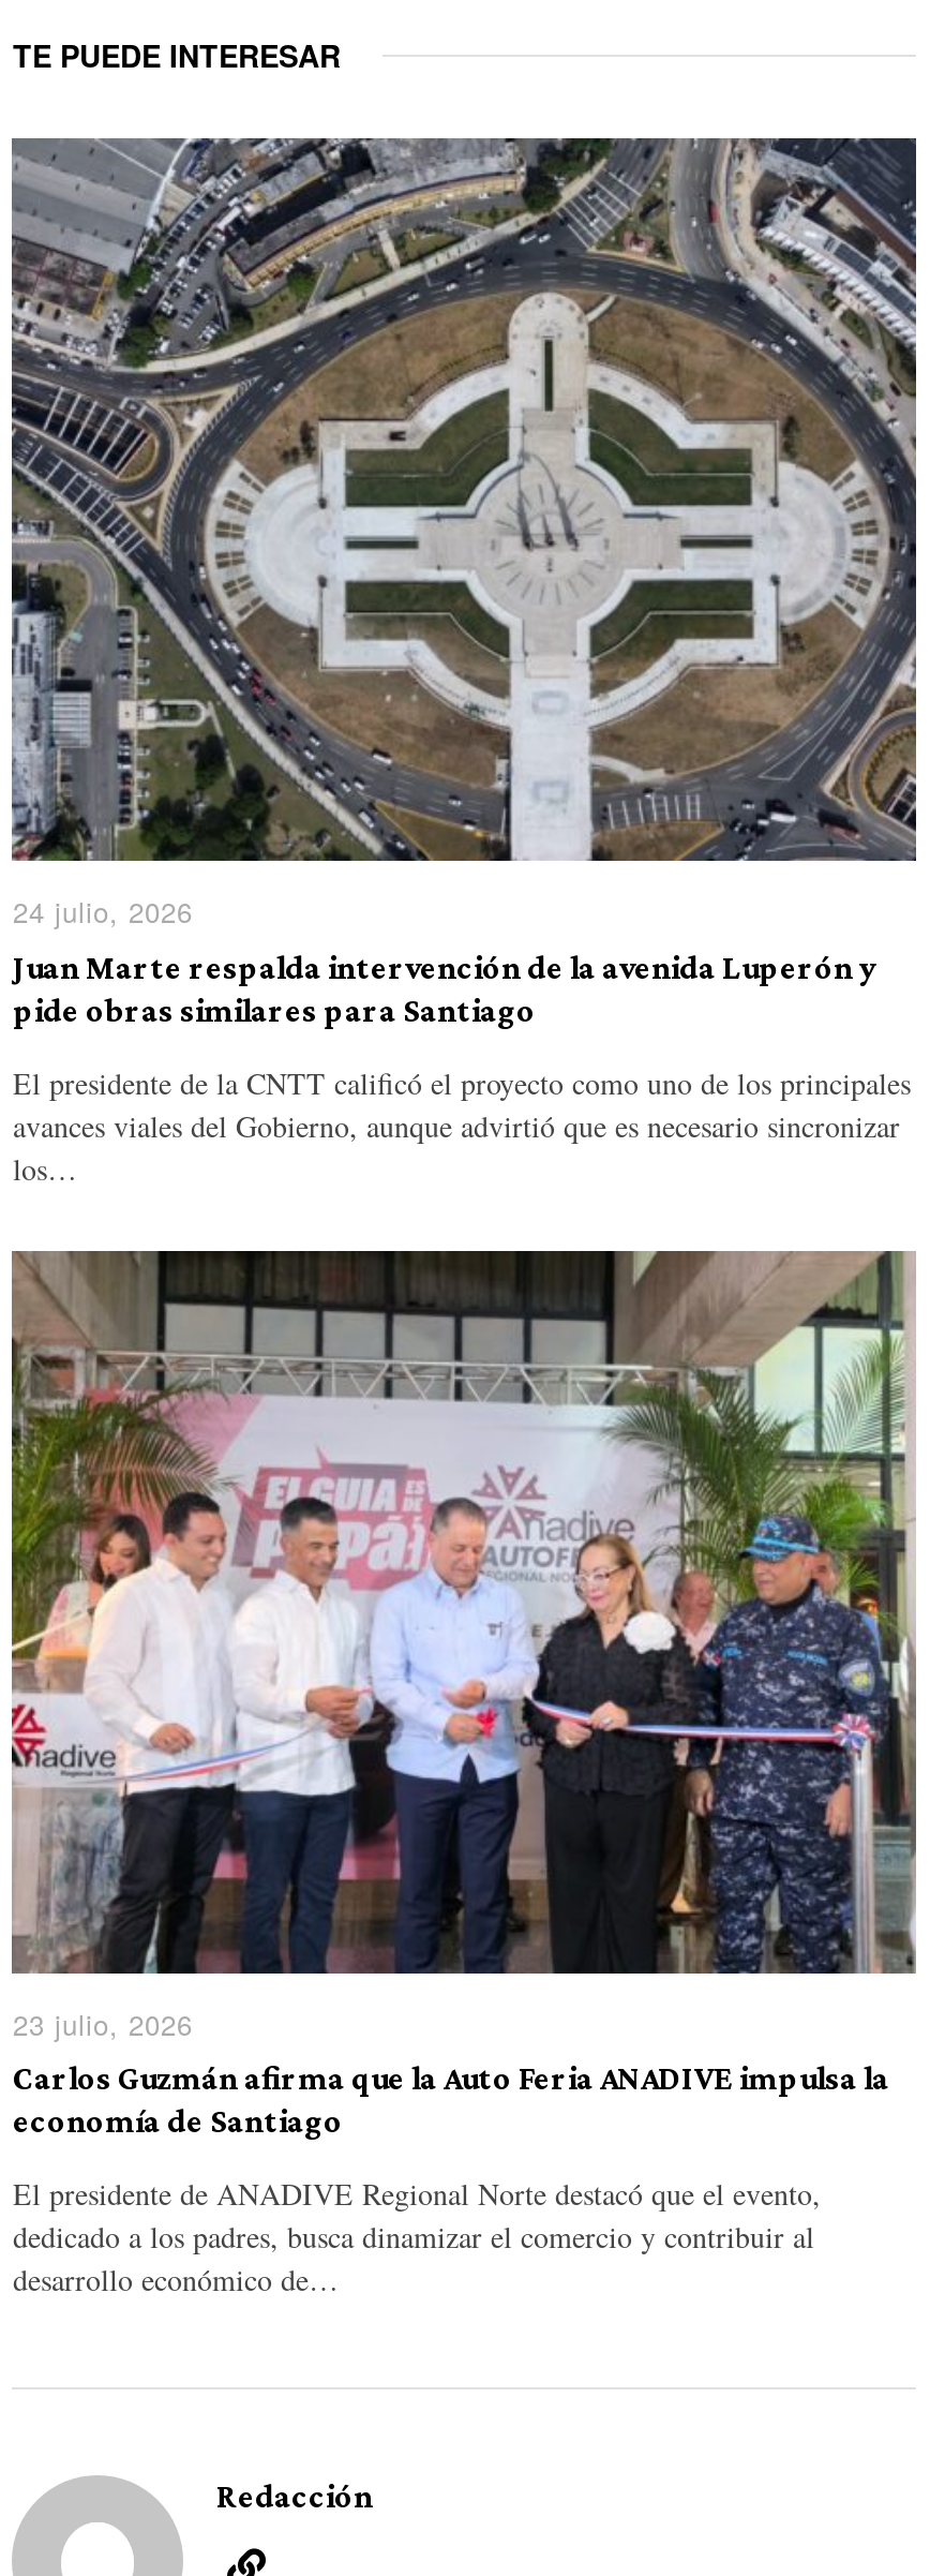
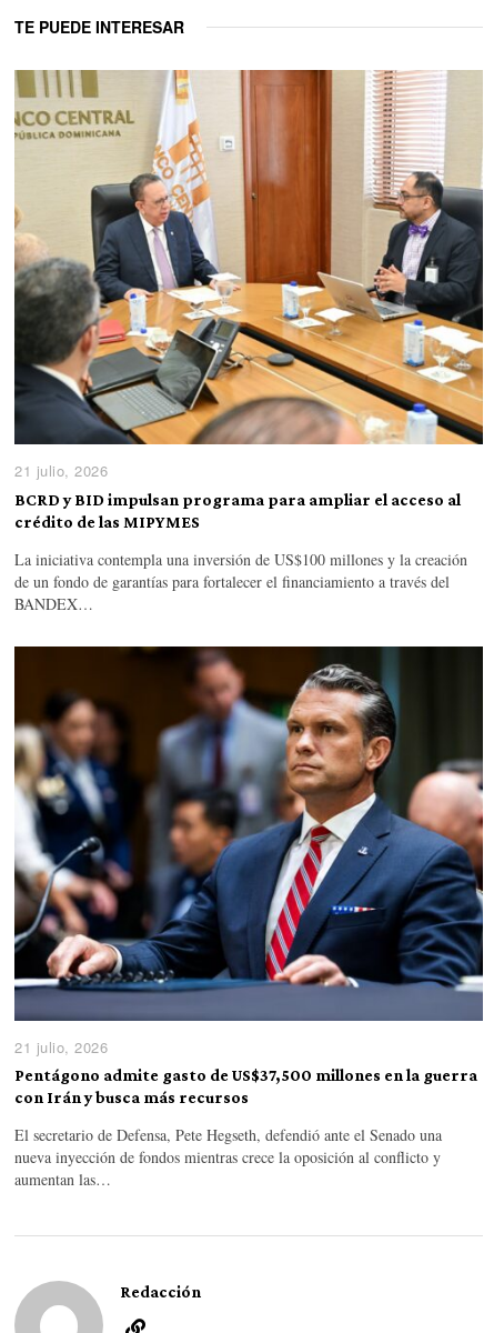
[10,136,918,1027] [image] | 24 julio, 2026 | Juan Marte respalda intervención de la avenida Luperón y | pide obras similares para Santiago -> [13,69,484,531] [image] | 21 julio, 2026 | BCRD y BID impulsan programa para ampliar el acceso al | crédito de las MIPYMES
[13,1061,910,1188] El presidente de la CNTT calificó el proyecto como uno de los principales | avances viales del Gobierno, aunque advirtió que es necesario sincronizar | los… -> [15,548,468,614] La iniciativa contempla una inversión de US$100 millones y la creación | de un fondo de garantías para fortalecer el financiamiento a través del | BANDEX…
[10,1249,918,2139] [image] | 23 julio, 2026 | Carlos Guzmán afirma que la Auto Feria ANADIVE impulsa la | economía de Santiago -> [13,645,484,1107] [image] | 21 julio, 2026 | Pentágono admite gasto de US$37,500 millones en la guerra | con Irán y busca más recursos
[13,2173,820,2300] El presidente de ANADIVE Regional Norte destacó que el evento, | dedicado a los padres, busca dinamizar el comercio y contribuir al | desarrollo económico de… -> [15,1124,442,1190] El secretario de Defensa, Pete Hegseth, defendió ante el Senado una | nueva inyección de fondos mientras crece la oposición al conflicto y | aumentan las…

